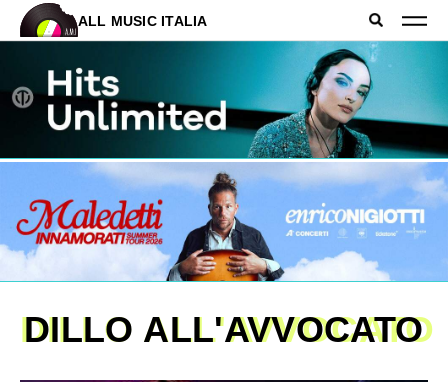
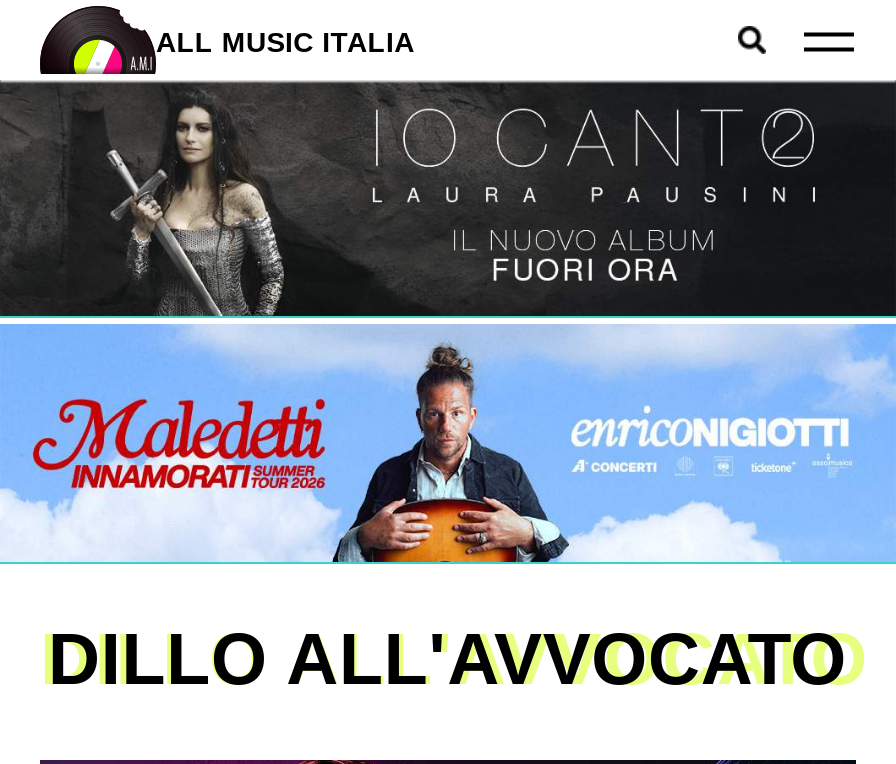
[3,40,445,159] [image] -> [6,80,890,318] [image]

